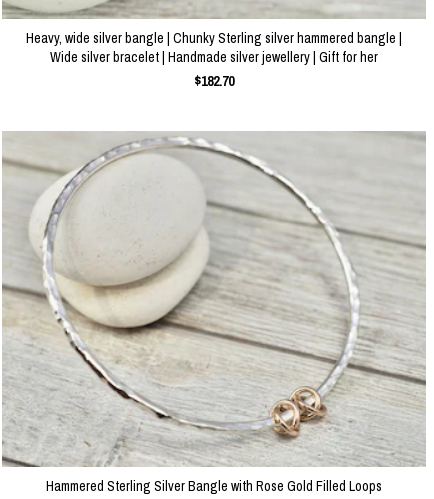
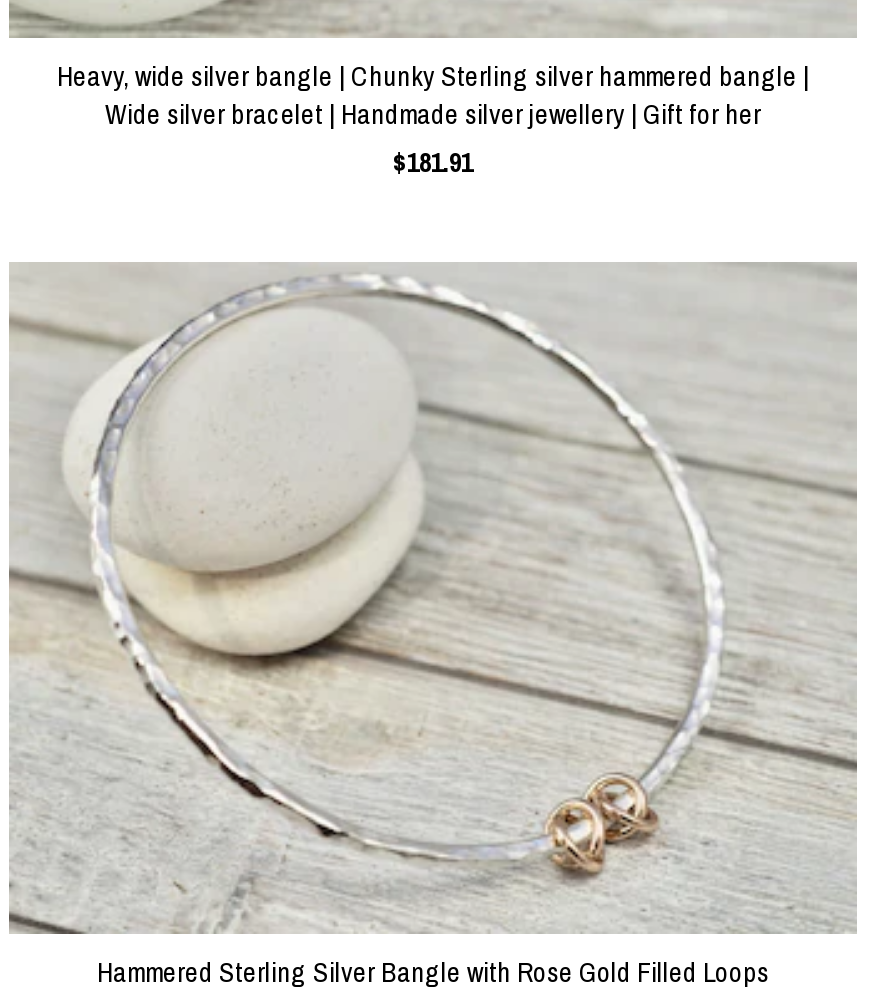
[194,72,234,90] $182.70 -> [393,143,473,179] $181.91

